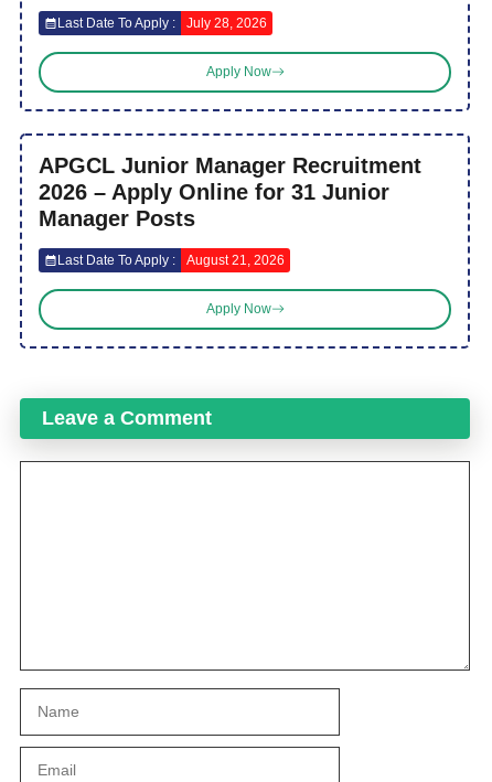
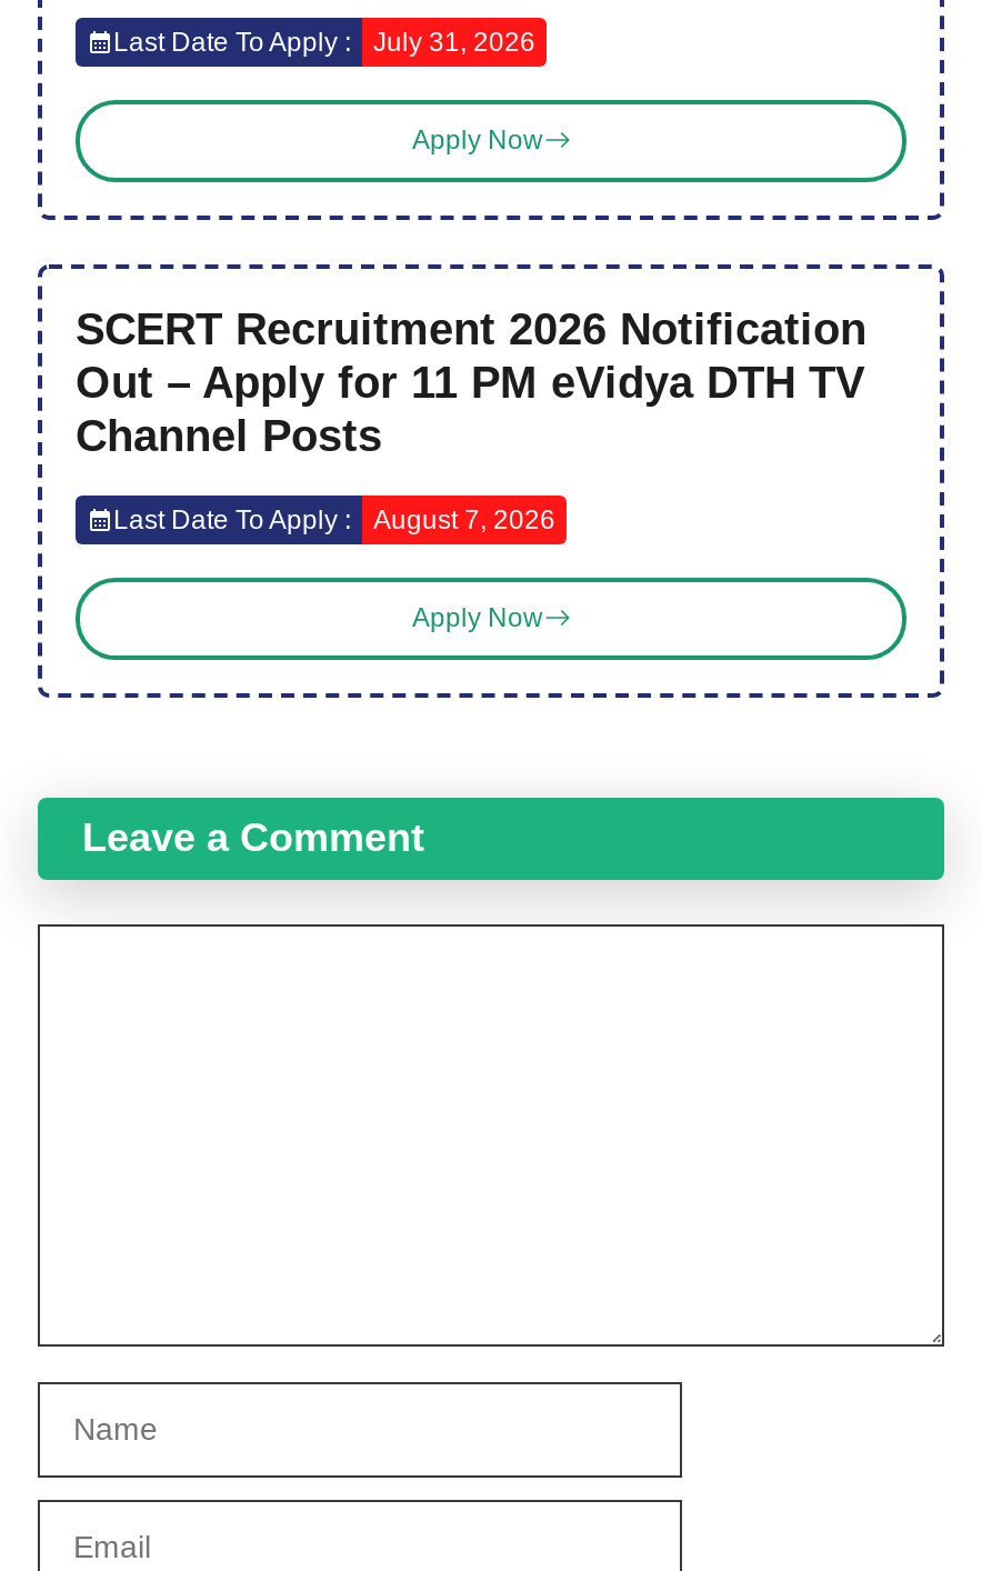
[57,15,267,31] Last Date To Apply : July 28, 2026 -> [113,26,535,57] Last Date To Apply : July 31, 2026
[39,153,421,230] APGCL Junior Manager Recruitment | 2026 – Apply Online for 31 Junior | Manager Posts -> [76,304,866,460] SCERT Recruitment 2026 Notification | Out – Apply for 11 PM eVidya DTH TV | Channel Posts
[57,252,285,268] Last Date To Apply : August 21, 2026 -> [113,504,555,535] Last Date To Apply : August 7, 2026

